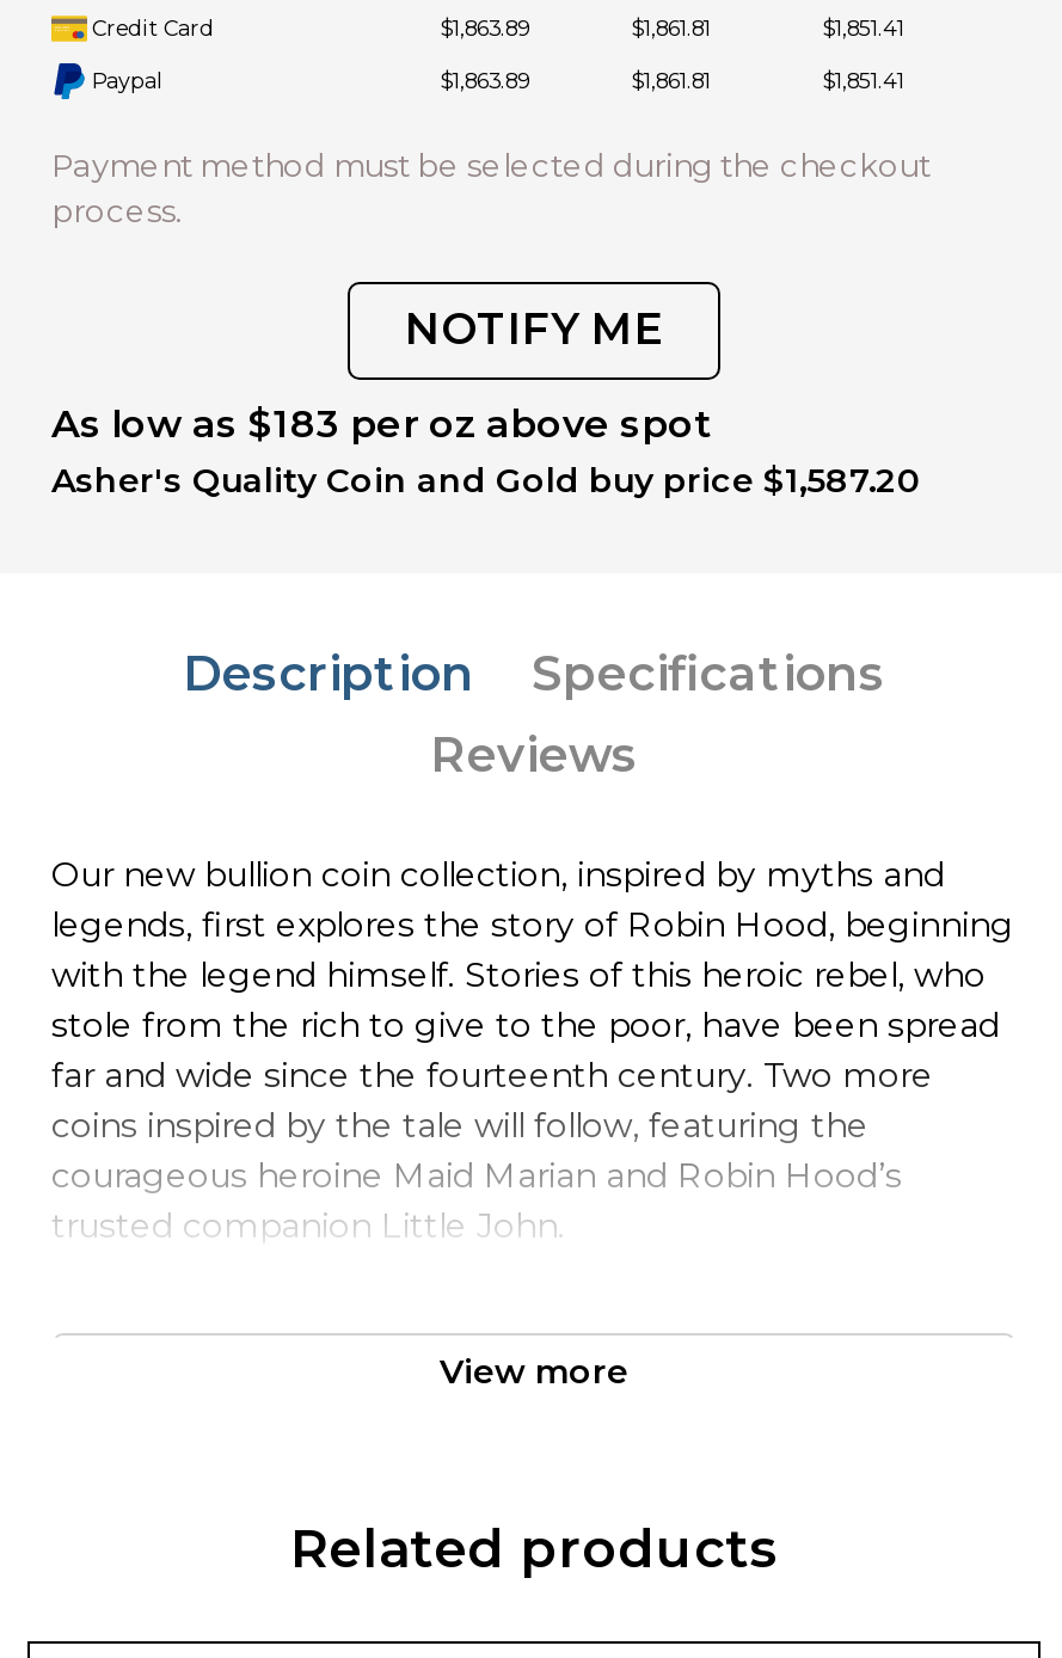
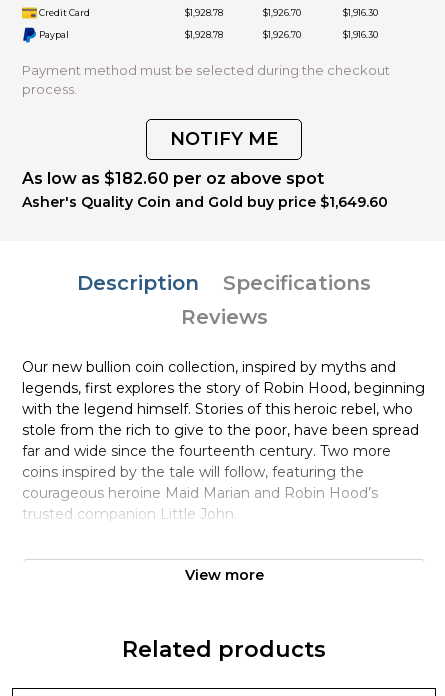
[441,14,529,41] $1,863.89 -> [185,7,223,18] $1,928.78
[632,14,711,41] $1,861.81 -> [263,7,301,18] $1,926.70
[823,14,904,41] $1,851.41 -> [343,7,378,18] $1,916.30
[441,67,529,93] $1,863.89 -> [185,29,223,40] $1,928.78
[632,67,711,93] $1,861.81 -> [263,29,301,40] $1,926.70
[823,67,904,93] $1,851.41 -> [343,29,378,40] $1,916.30
[51,401,711,447] As low as $183 per oz above spot -> [22,169,324,188] As low as $182.60 per oz above spot
[51,459,921,502] Asher's Quality Coin and Gold buy price $1,587.20 -> [22,193,388,211] Asher's Quality Coin and Gold buy price $1,649.60

